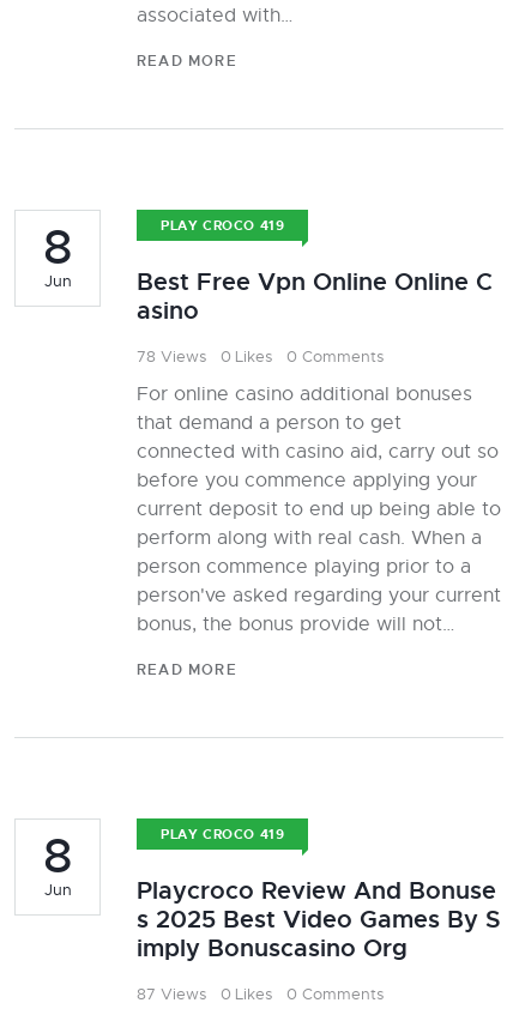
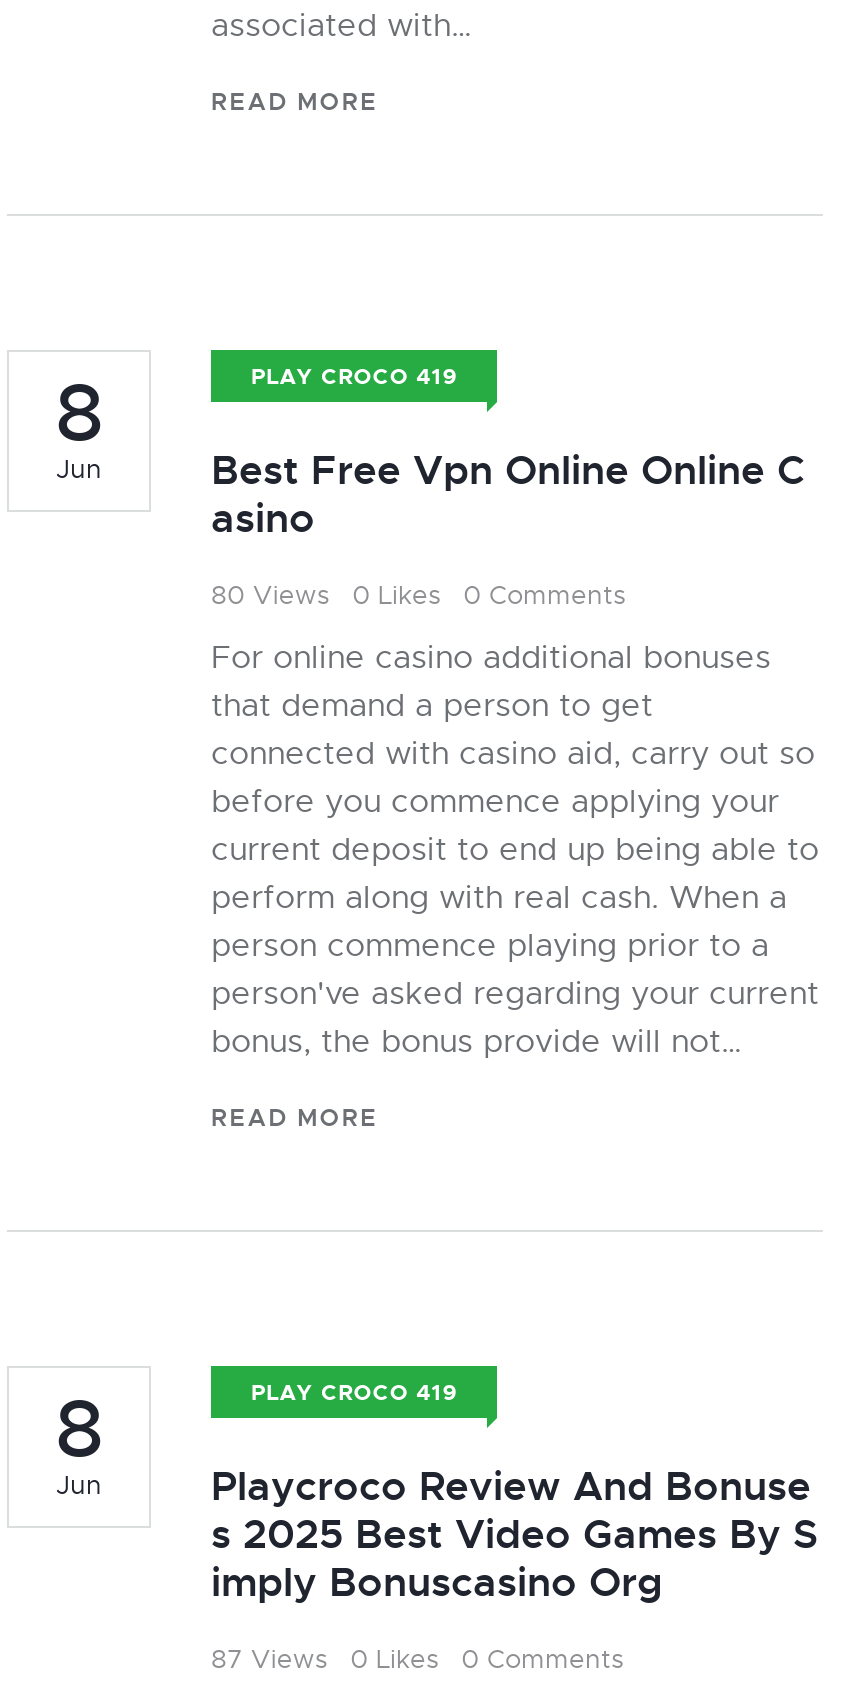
[137,347,206,367] 78 Views -> [211,578,329,612] 80 Views

